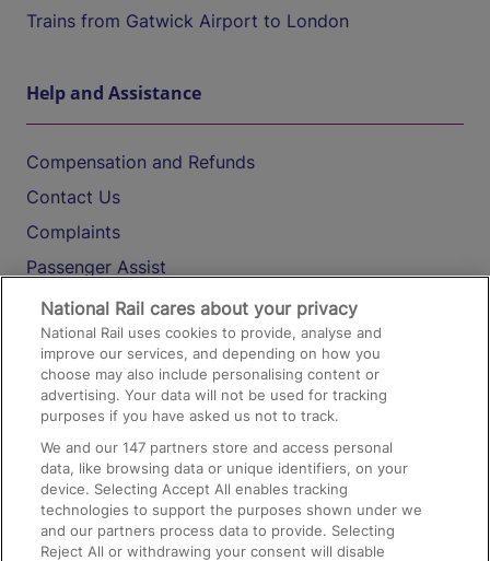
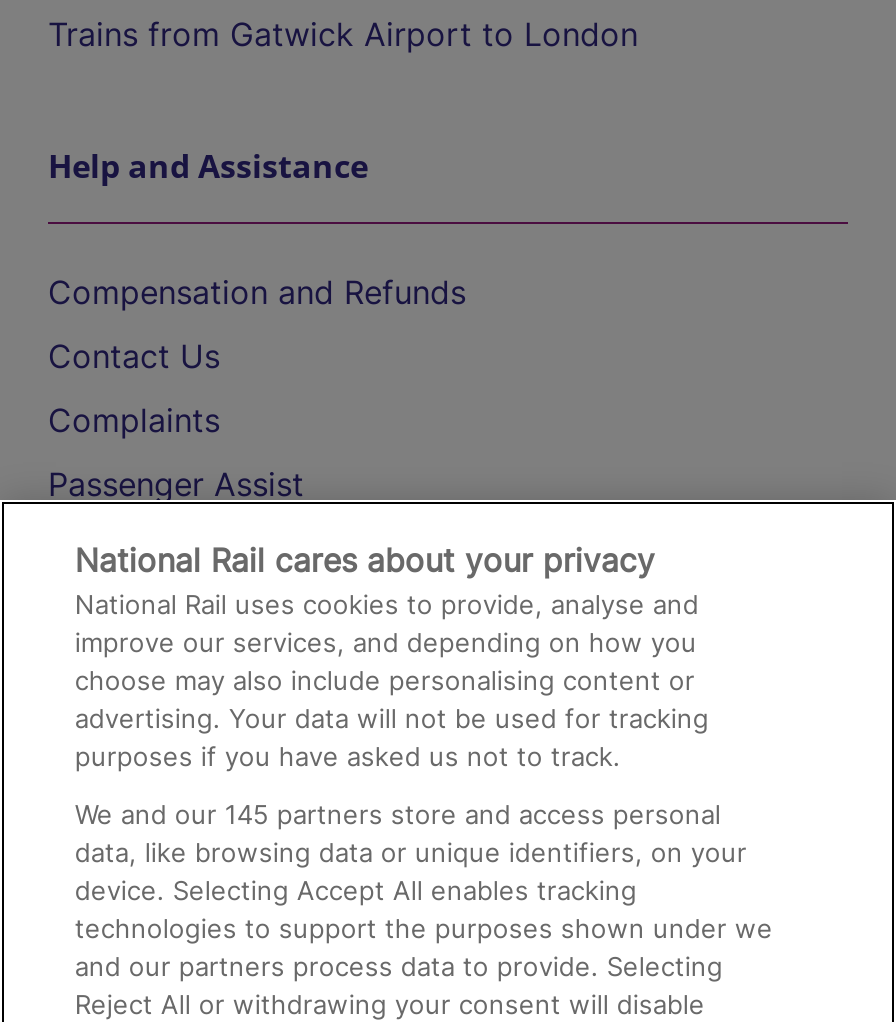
[41,439,393,456] We and our 147 partners store and access personal -> [75,798,721,830] We and our 145 partners store and access personal

